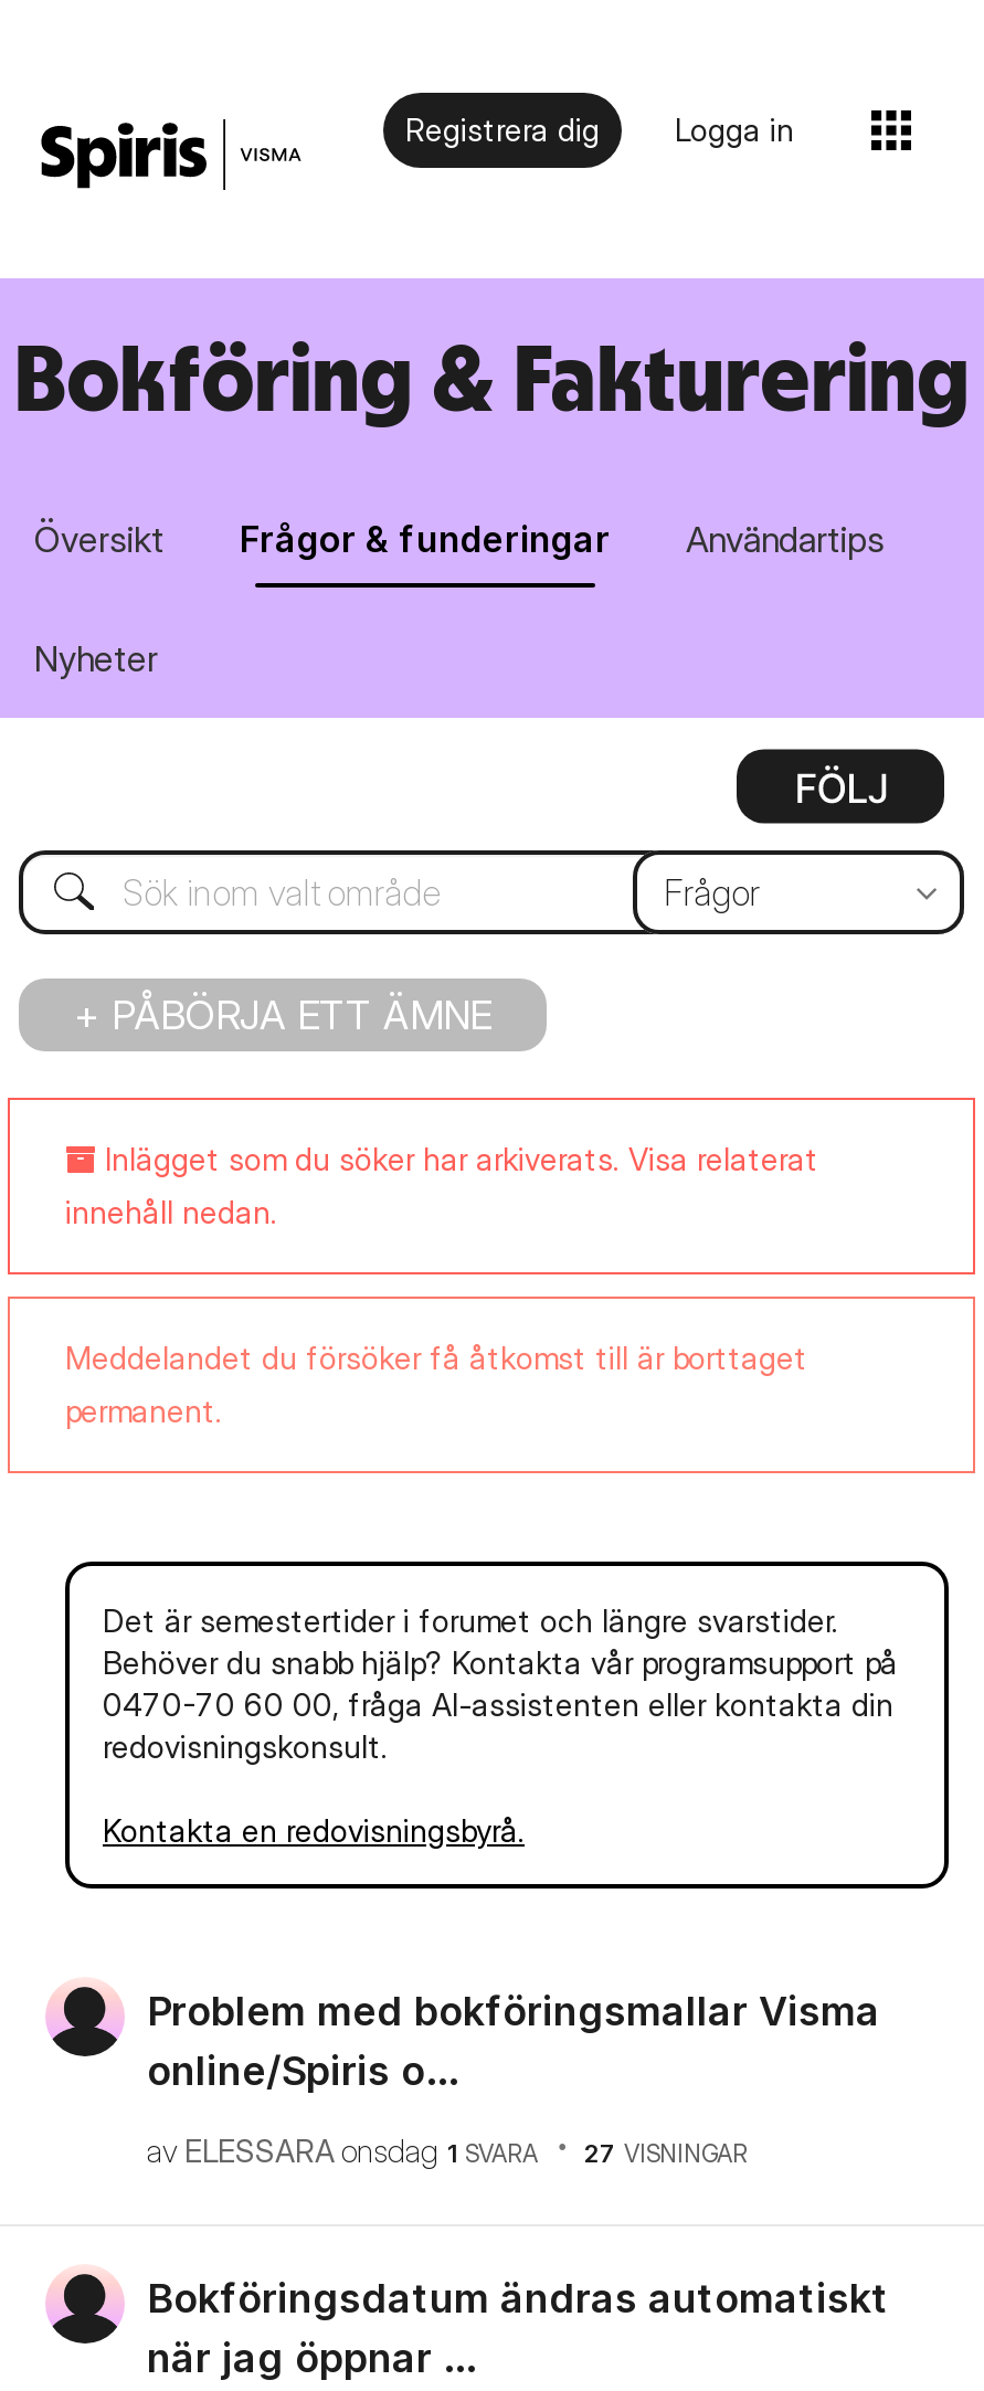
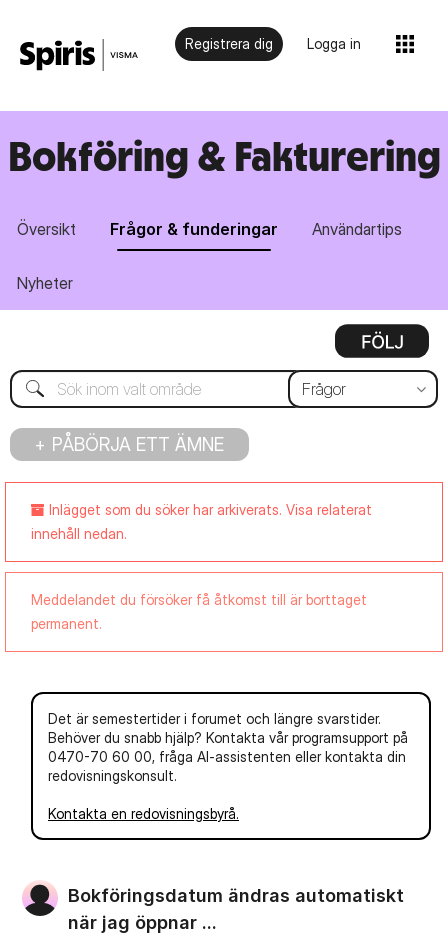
[147,1988,880,2168] Problem med bokföringsmallar Visma | online/Spiris o... | av ELESSARA onsdag 1 SVARA | 27 VISNINGAR -> none

